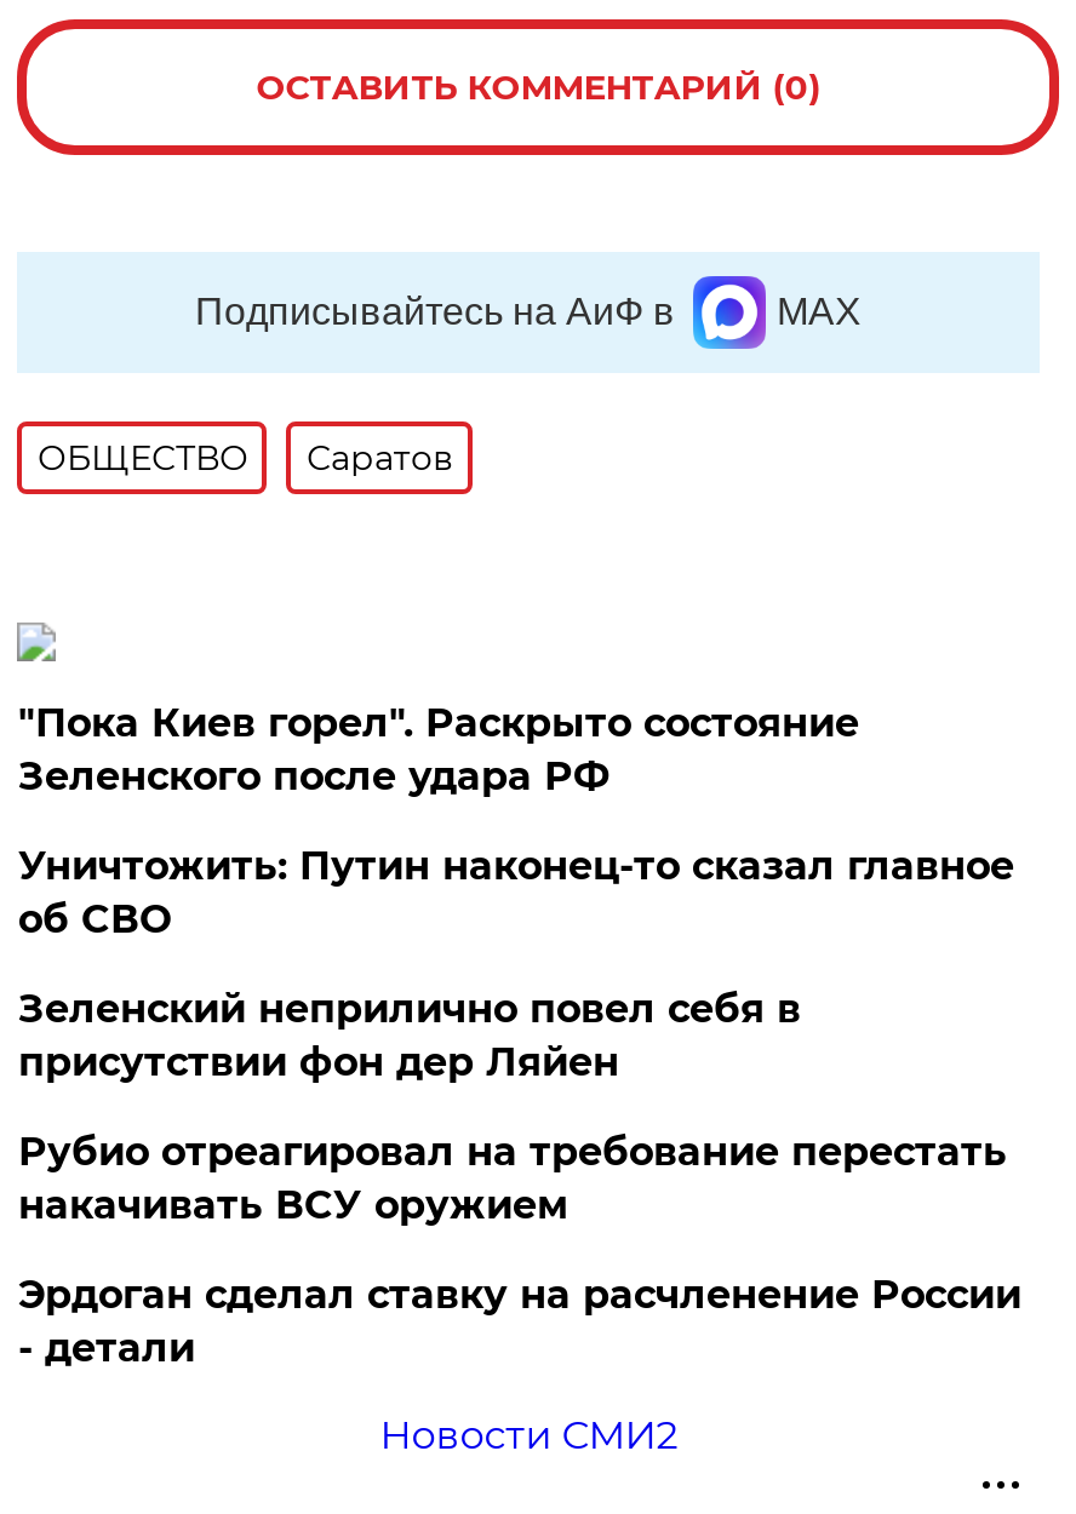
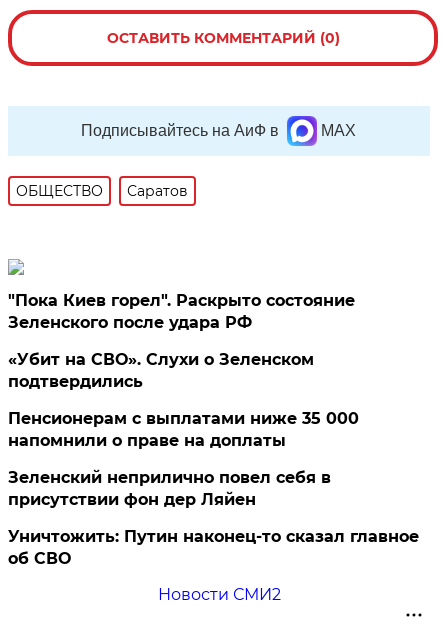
none -> [8,350,359,450] «Убит на СВО». Слухи о Зеленском | подтвердились | Пенсионерам с выплатами ниже 35 000 | напомнили о праве на доплаты
moved [18,843,1014,942] -> [8,527,419,568]: Уничтожить: Путин наконец-то сказал главное | об СВО
moved [18,986,801,1085] -> [8,468,331,509]: Зеленский неприлично повел cебя в | присутствии фон дер Ляйен
[18,1129,1021,1371] Рубио отреагировал на требование перестать | накачивать ВСУ оружием | Эрдоган сделал ставку на расчленение России | - детали -> none

